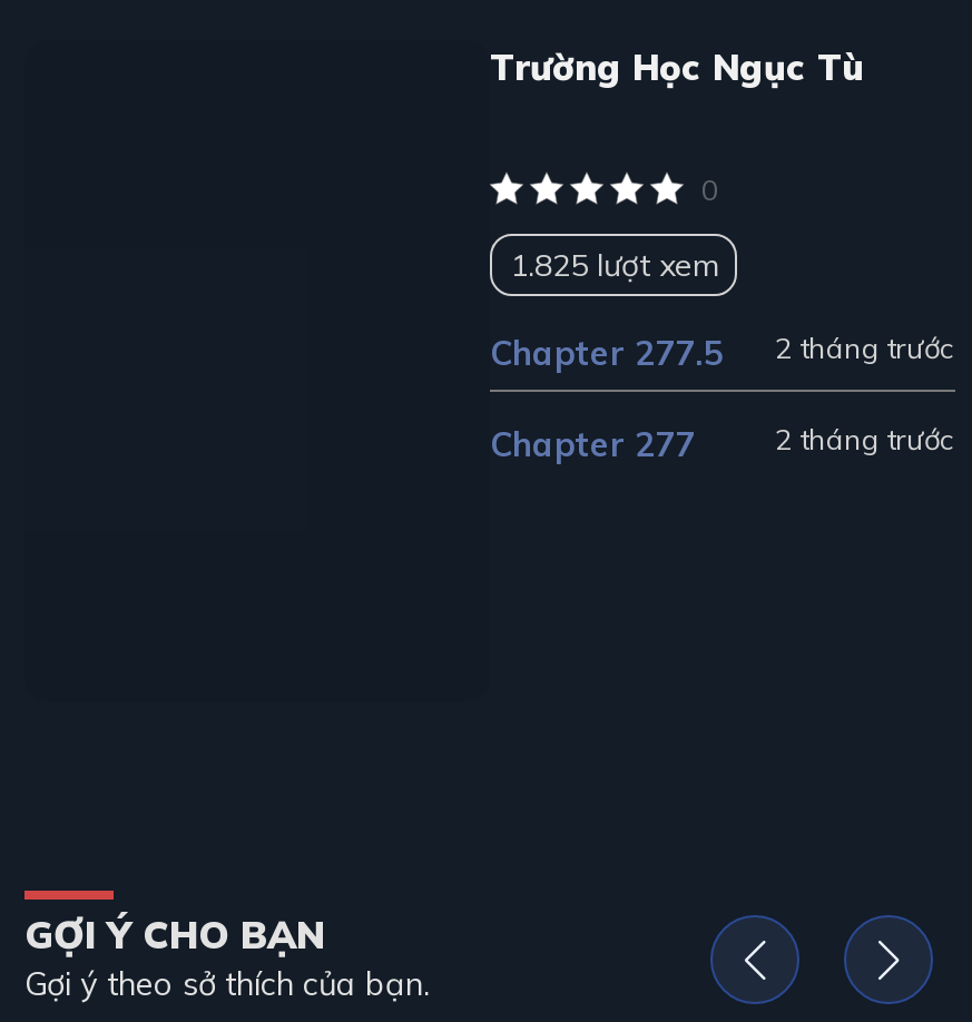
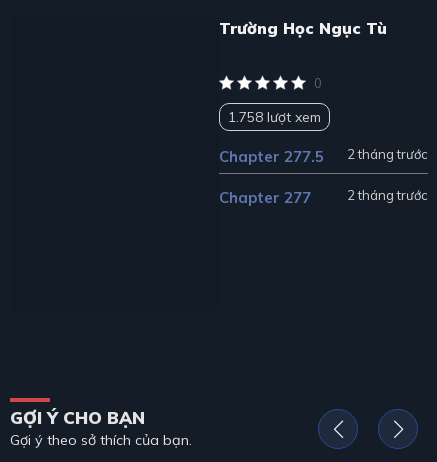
[510,245,717,285] 1.825 lượt xem -> [228,108,321,126] 1.758 lượt xem

